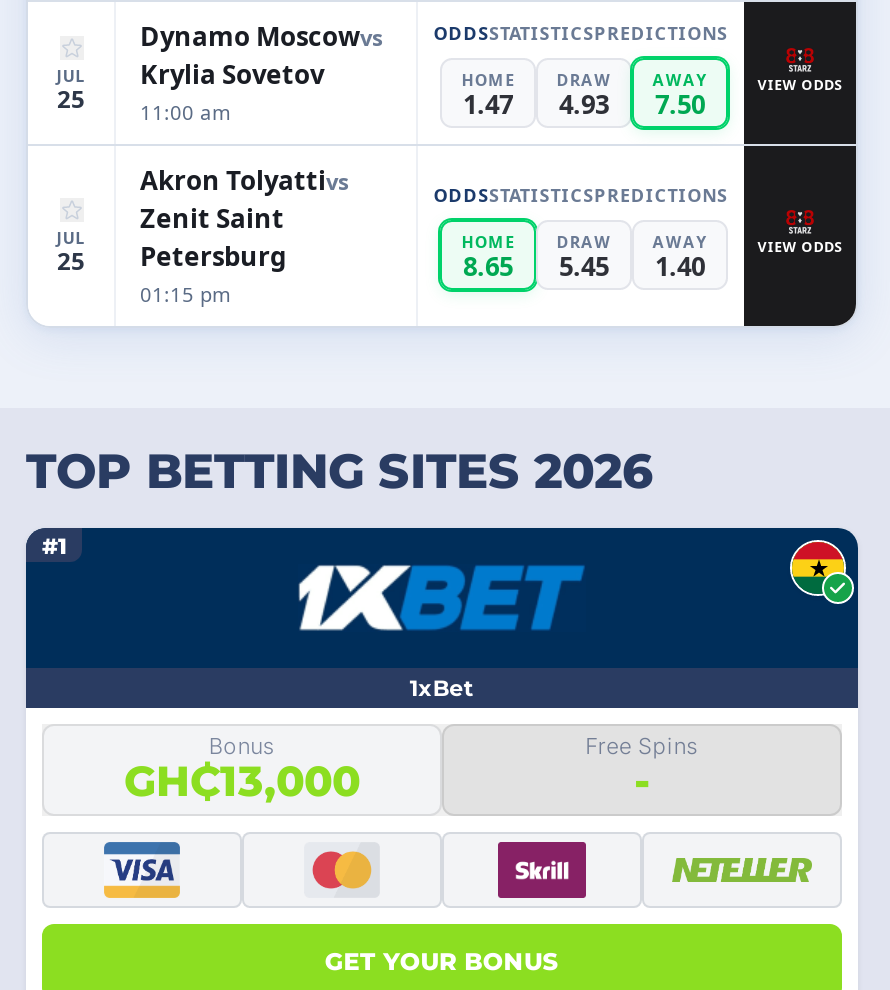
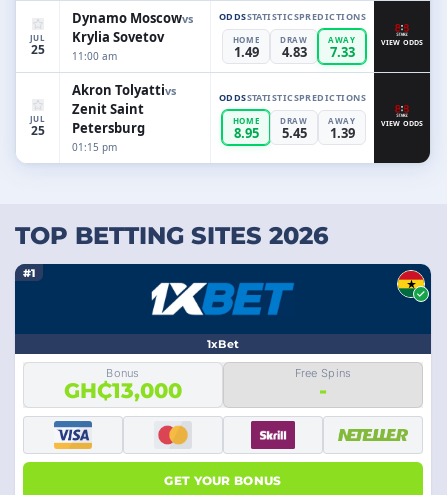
[463,85,513,121] 1.47 -> [233,42,258,60] 1.49
[559,85,609,121] 4.93 -> [281,42,306,60] 4.83
[655,85,705,121] 7.50 -> [329,42,354,60] 7.33
[463,248,513,284] 8.65 -> [233,124,258,142] 8.95
[655,248,705,284] 1.40 -> [329,124,354,142] 1.39

